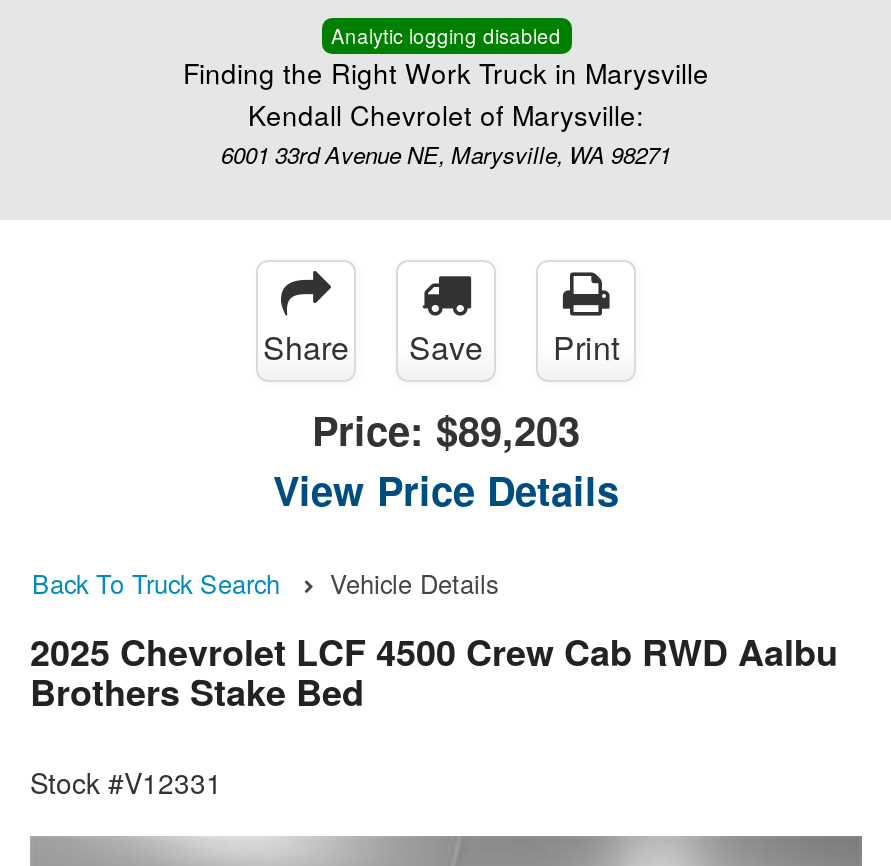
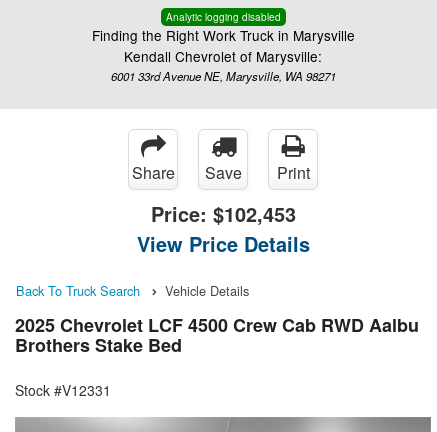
[312,400,580,458] Price: $89,203 -> [150,199,295,228] Price: $102,453

